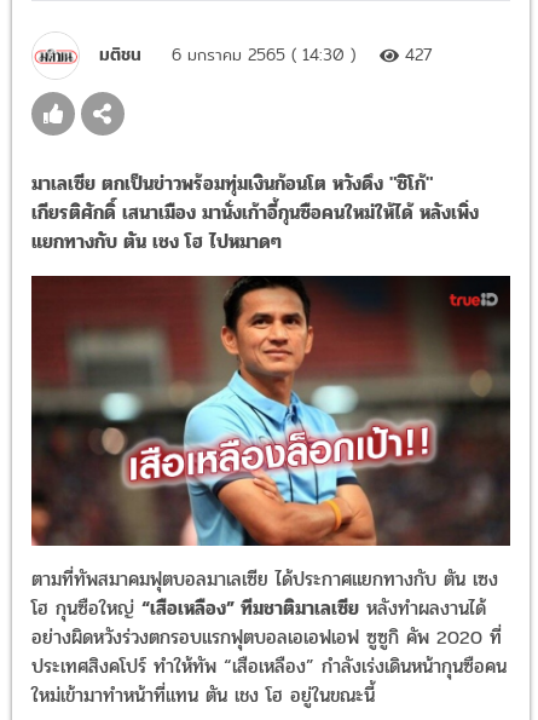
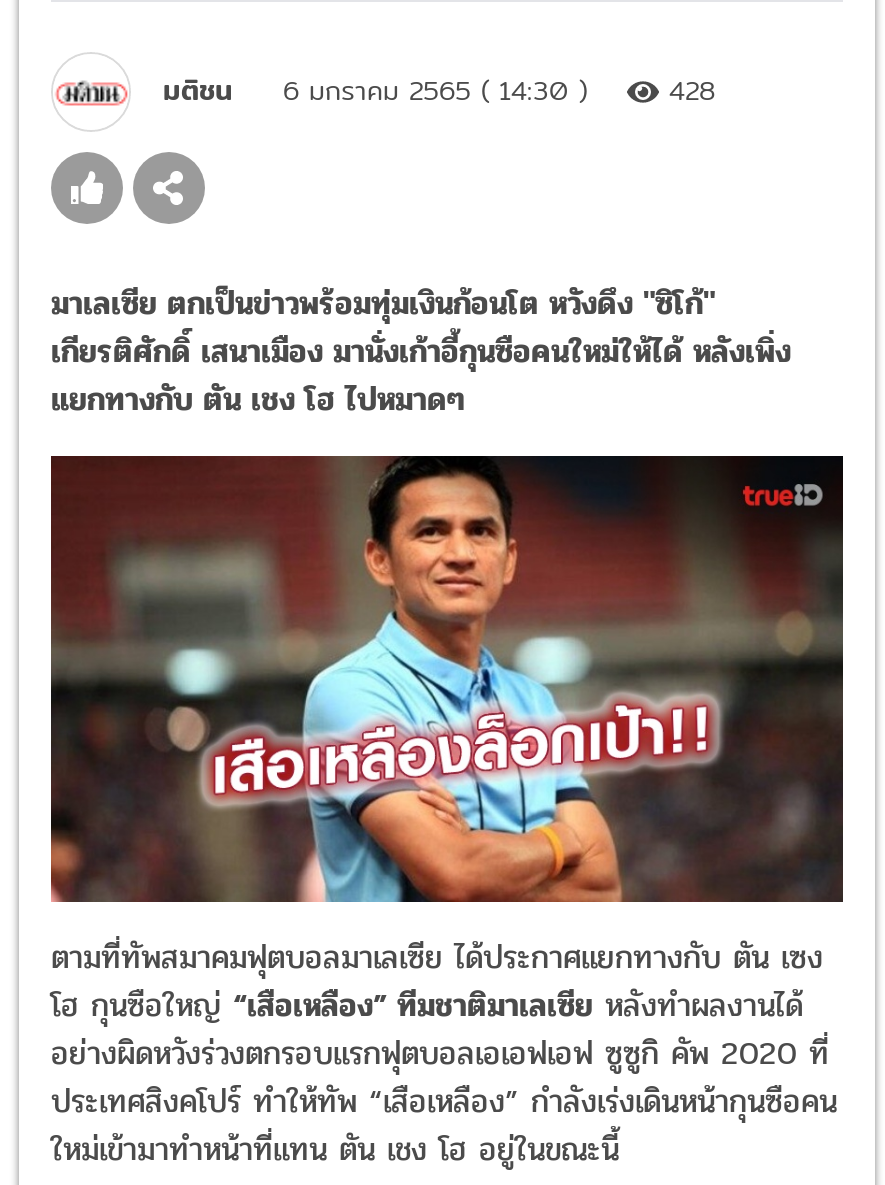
[405,43,433,67] 427 -> [669,71,715,111] 428

